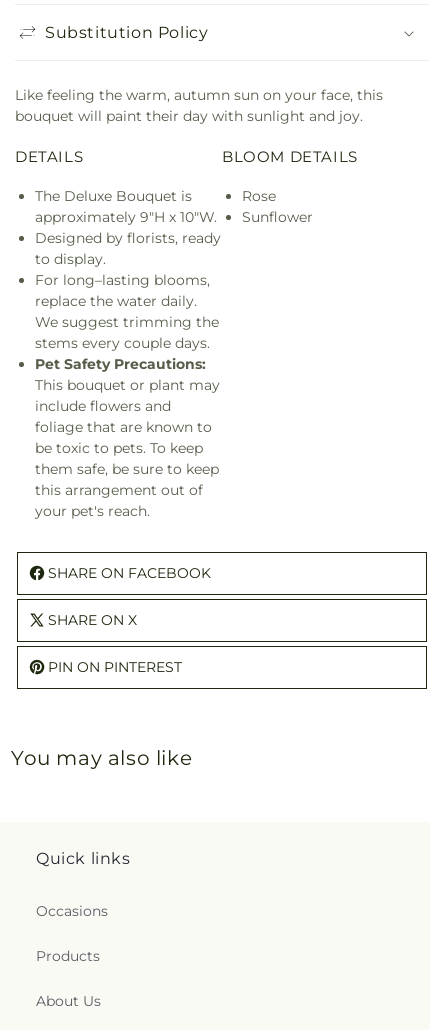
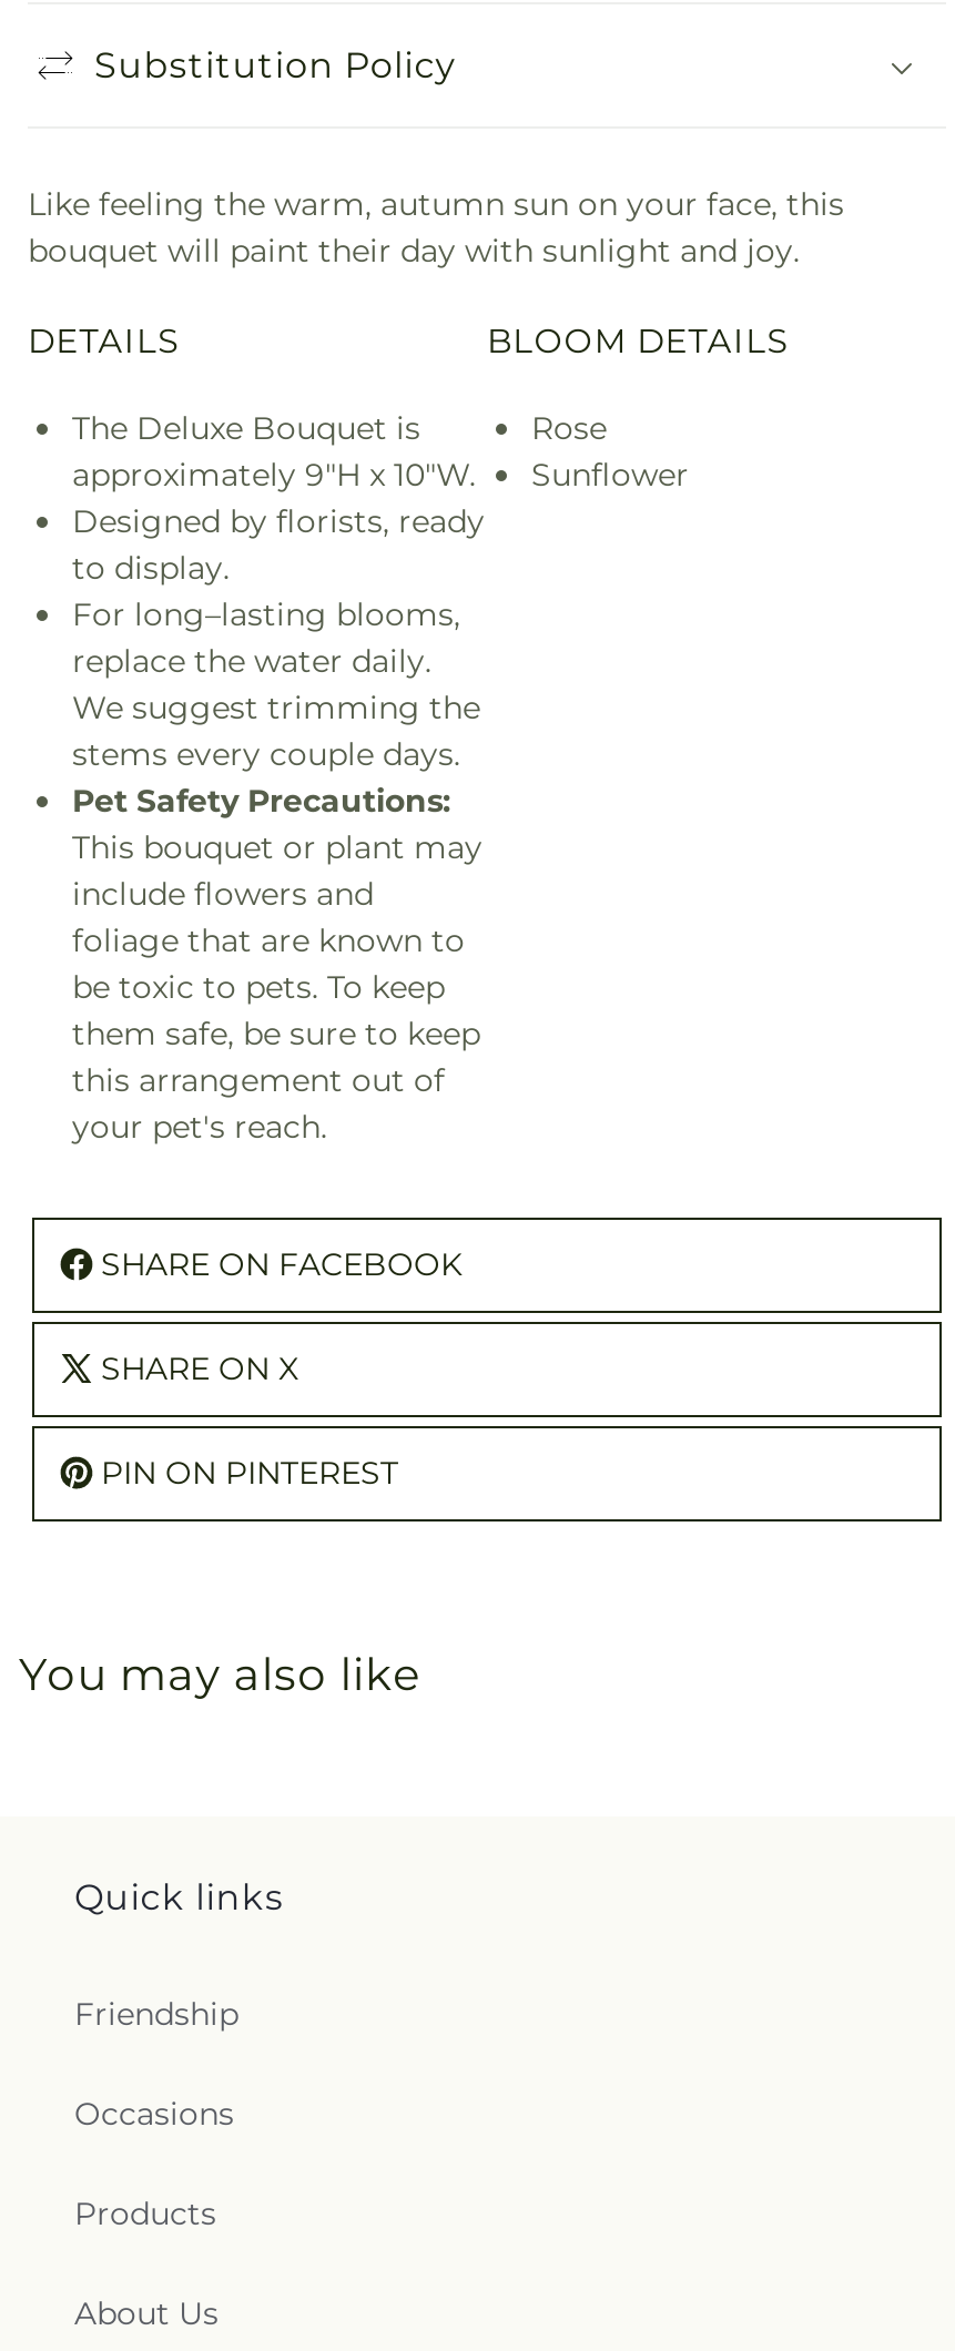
none -> [74,1994,238,2034] Friendship

